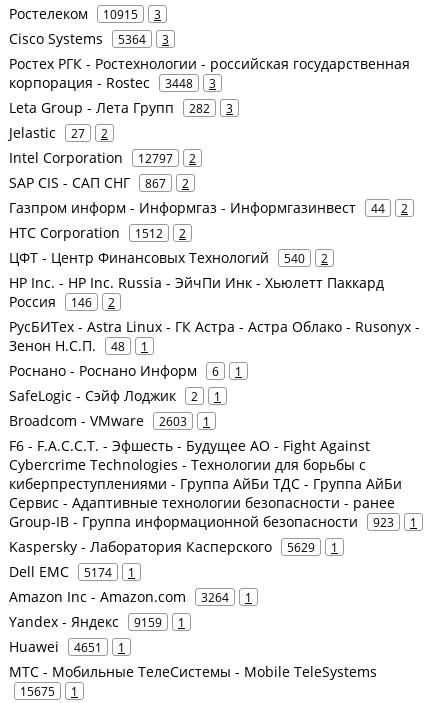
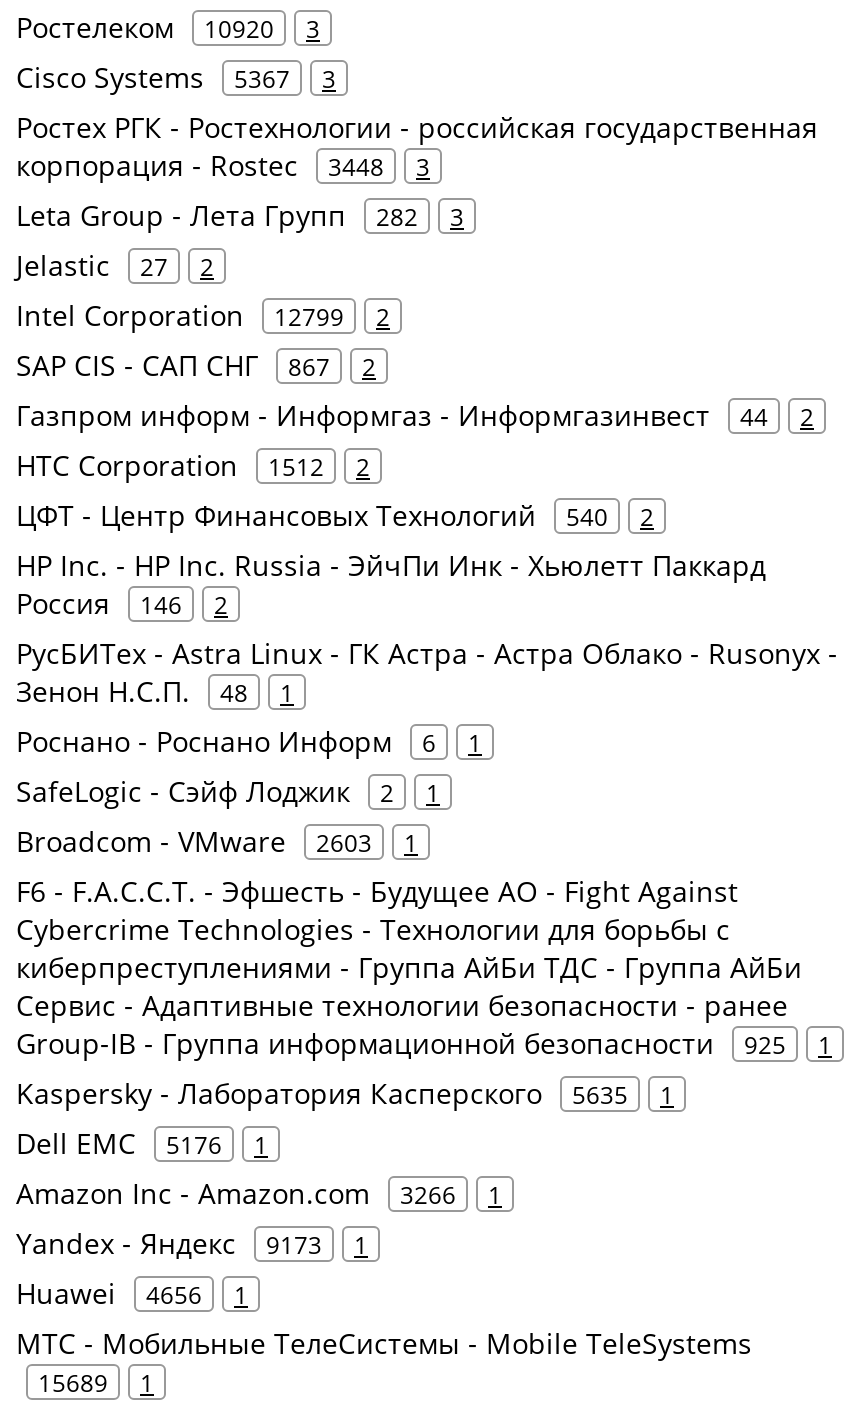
[9,4,161,23] Ростелеком 10915 3 -> [16,8,320,46] Ростелеком 10920 3
[9,29,169,48] Cisco Systems 5364 3 -> [16,58,336,96] Cisco Systems 5367 3
[9,148,196,167] Intel Corporation 12797 2 -> [16,296,390,334] Intel Corporation 12799 2
[373,514,394,530] 923 -> [744,1028,786,1060] 925
[9,537,338,556] Kaspersky - Лаборатория Касперского 5629 1 -> [16,1074,674,1112] Kaspersky - Лаборатория Касперского 5635 1
[9,562,135,581] Dell EMC 5174 1 -> [16,1124,268,1162] Dell EMC 5176 1
[9,587,252,606] Amazon Inc - Amazon.com 3264 1 -> [16,1174,502,1212] Amazon Inc - Amazon.com 3266 1
[9,612,185,631] Yandex - Яндекс 9159 1 -> [16,1224,368,1262] Yandex - Яндекс 9173 1
[9,637,125,656] Huawei 4651 1 -> [16,1274,248,1312] Huawei 4656 1
[20,683,78,699] 15675 1 -> [38,1366,154,1398] 15689 1

